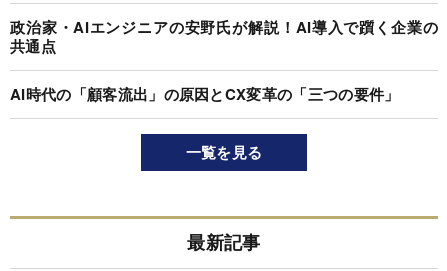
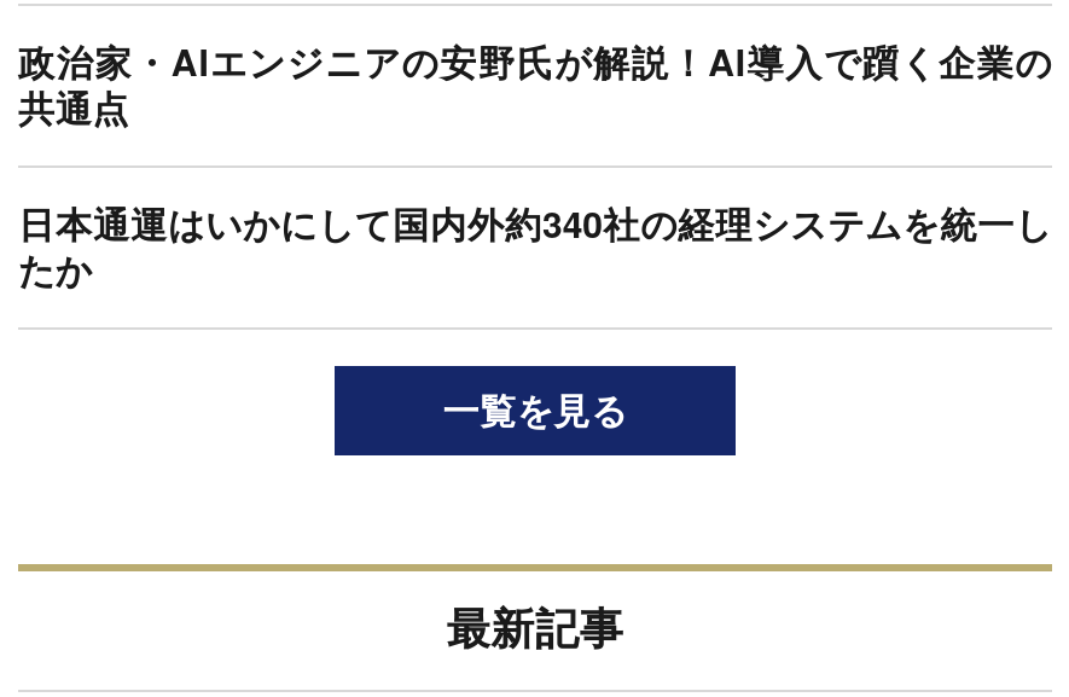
[10,83,400,105] AI時代の「顧客流出」の原因とCX変革の「三つの要件」 -> [18,196,1052,295] 日本通運はいかにして国内外約340社の経理システムを統一し | たか

